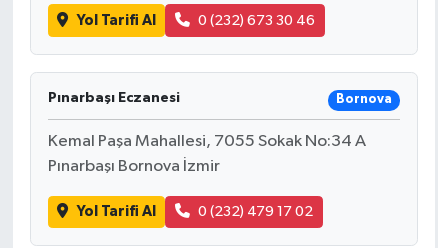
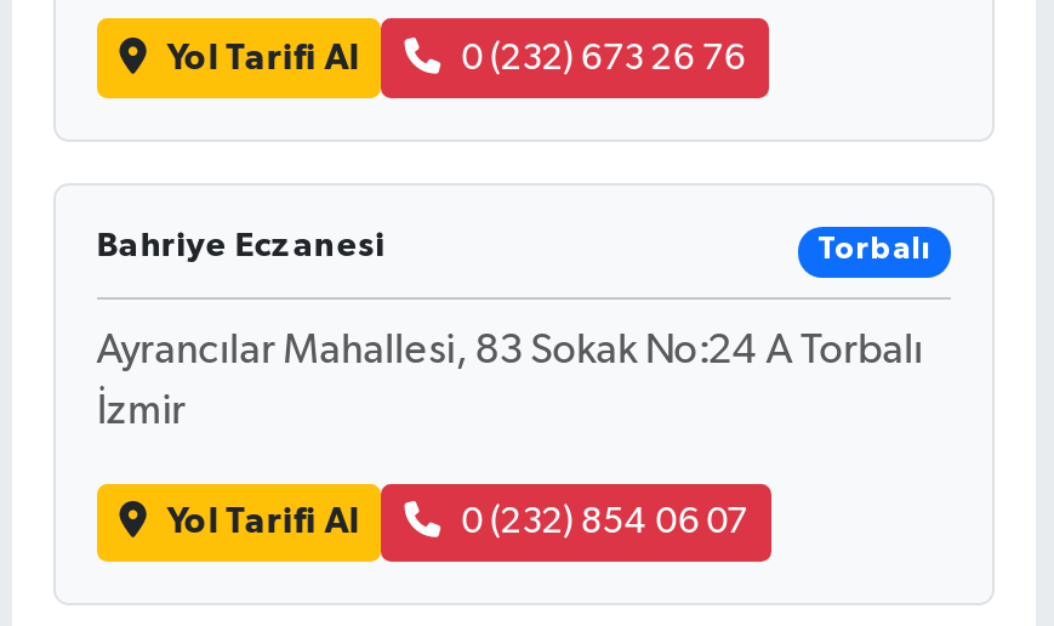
[198,13,315,28] 0 (232) 673 30 46 -> [461,39,745,76] 0 (232) 673 26 76
[48,91,392,106] Pınarbaşı Eczanesi | Bornova -> [97,229,931,267] Bahriye Eczanesi | Torbalı
[48,133,366,150] Kemal Paşa Mahallesi, 7055 Sokak No:34 A -> [97,331,924,372] Ayrancılar Mahallesi, 83 Sokak No:24 A Torbalı
[48,158,220,175] Pınarbaşı Bornova İzmir -> [97,392,186,433] İzmir
[198,204,313,219] 0 (232) 479 17 02 -> [461,504,748,540] 0 (232) 854 06 07

